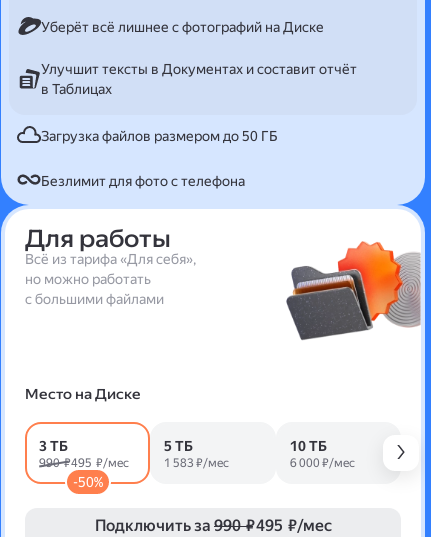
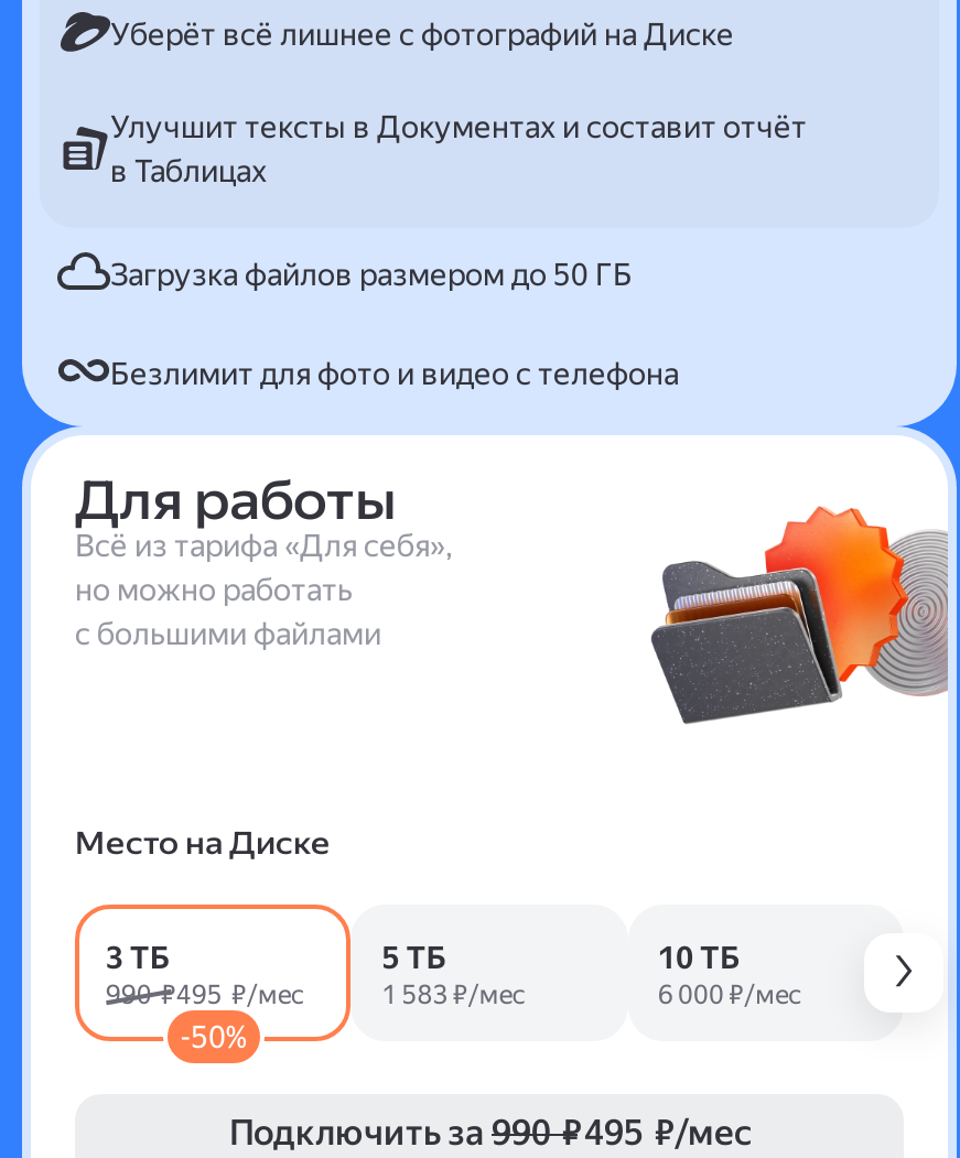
[41,172,245,188] Безлимит для фото с телефона -> [110,355,679,390] Безлимит для фото и видео с телефона

